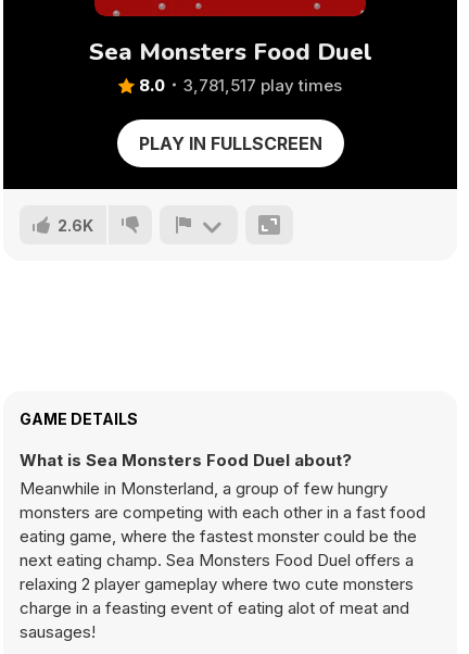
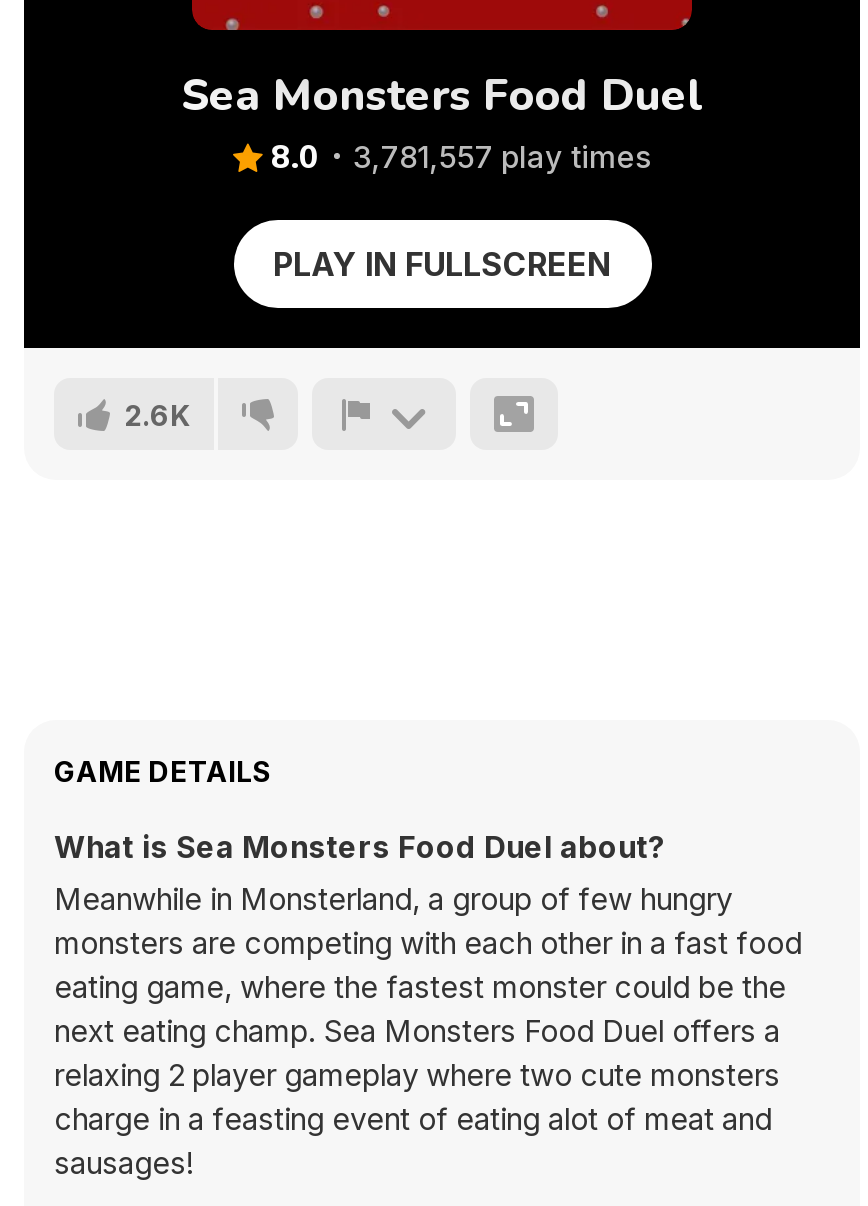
[139,74,342,98] 8.0 3,781,517 play times -> [271,136,651,180] 8.0 3,781,557 play times

